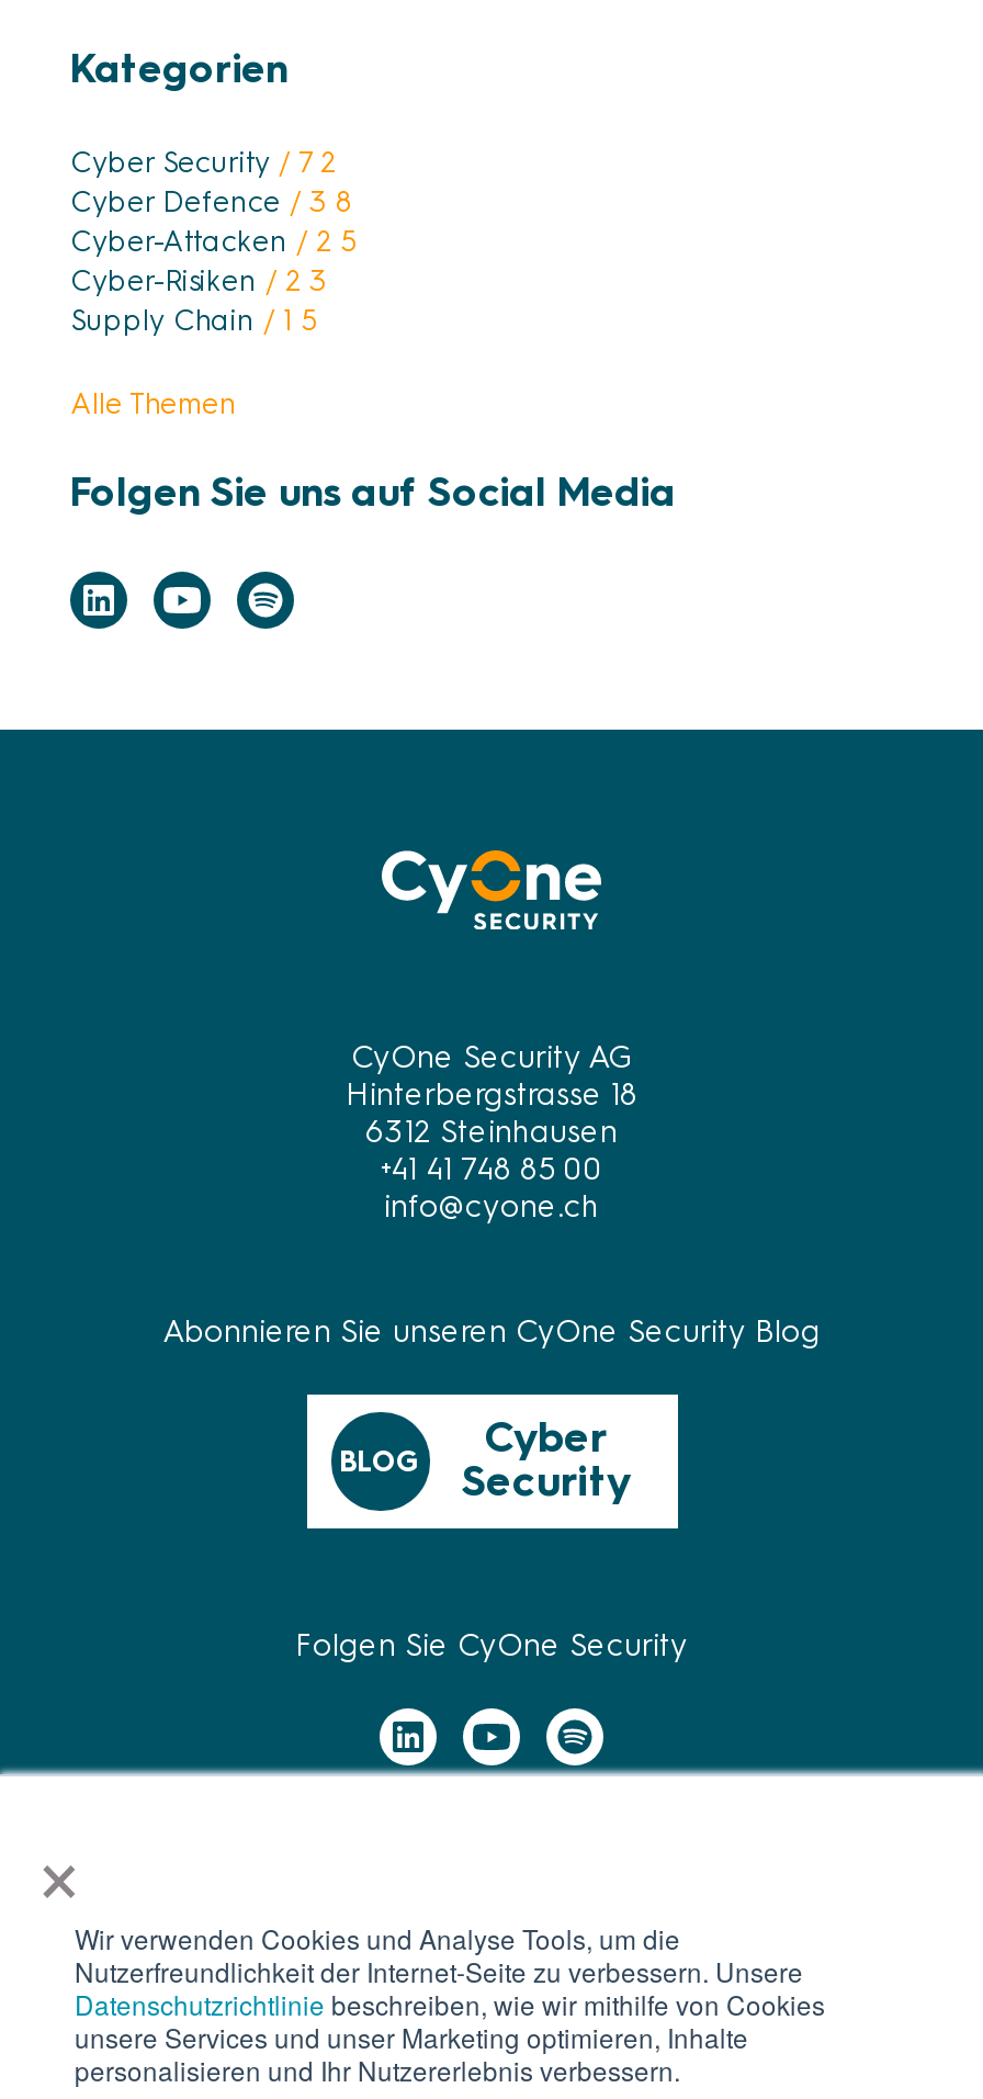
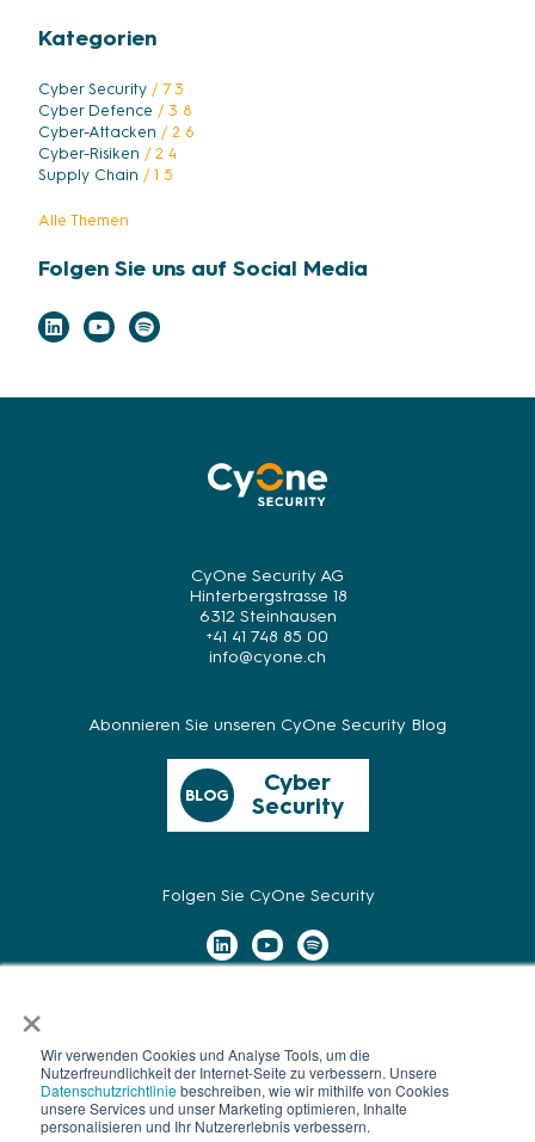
[70,146,336,179] Cyber Security / 7 2 -> [38,80,184,98] Cyber Security / 7 3
[70,225,358,258] Cyber-Attacken / 2 5 -> [38,123,195,141] Cyber-Attacken / 2 6
[70,264,327,297] Cyber-Risiken / 2 3 -> [38,144,177,162] Cyber-Risiken / 2 4

